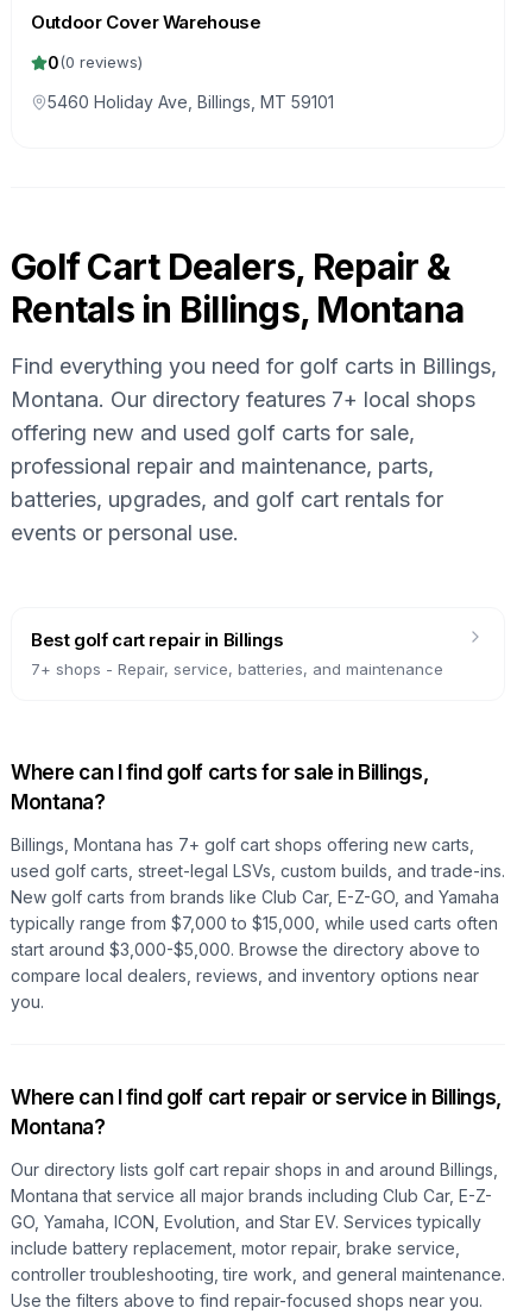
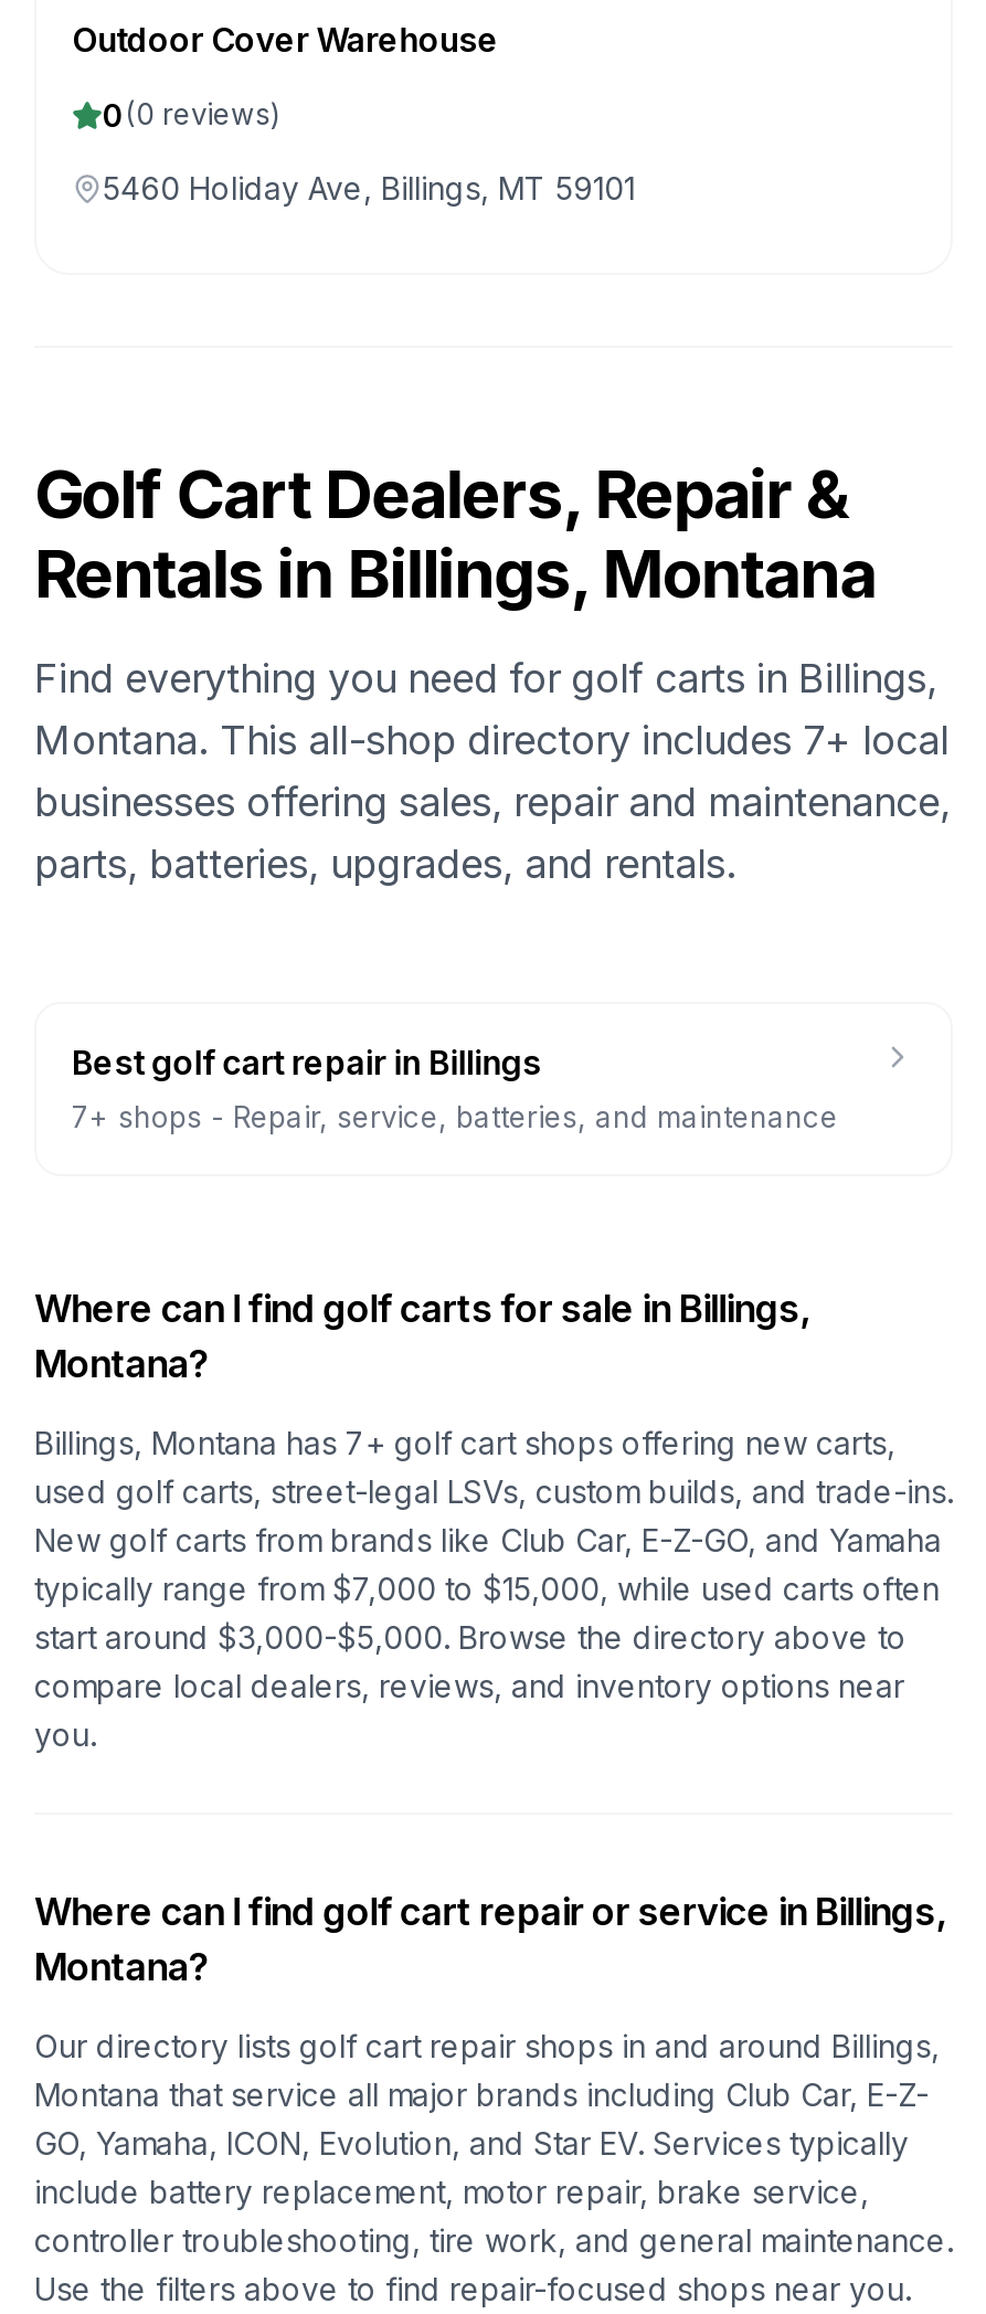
[11,387,475,545] Montana. Our directory features 7+ local shops | offering new and used golf carts for sale, | professional repair and maintenance, parts, | batteries, upgrades, and golf cart rentals for | events or personal use. -> [34,717,951,887] Montana. This all-shop directory includes 7+ local | businesses offering sales, repair and maintenance, | parts, batteries, upgrades, and rentals.

